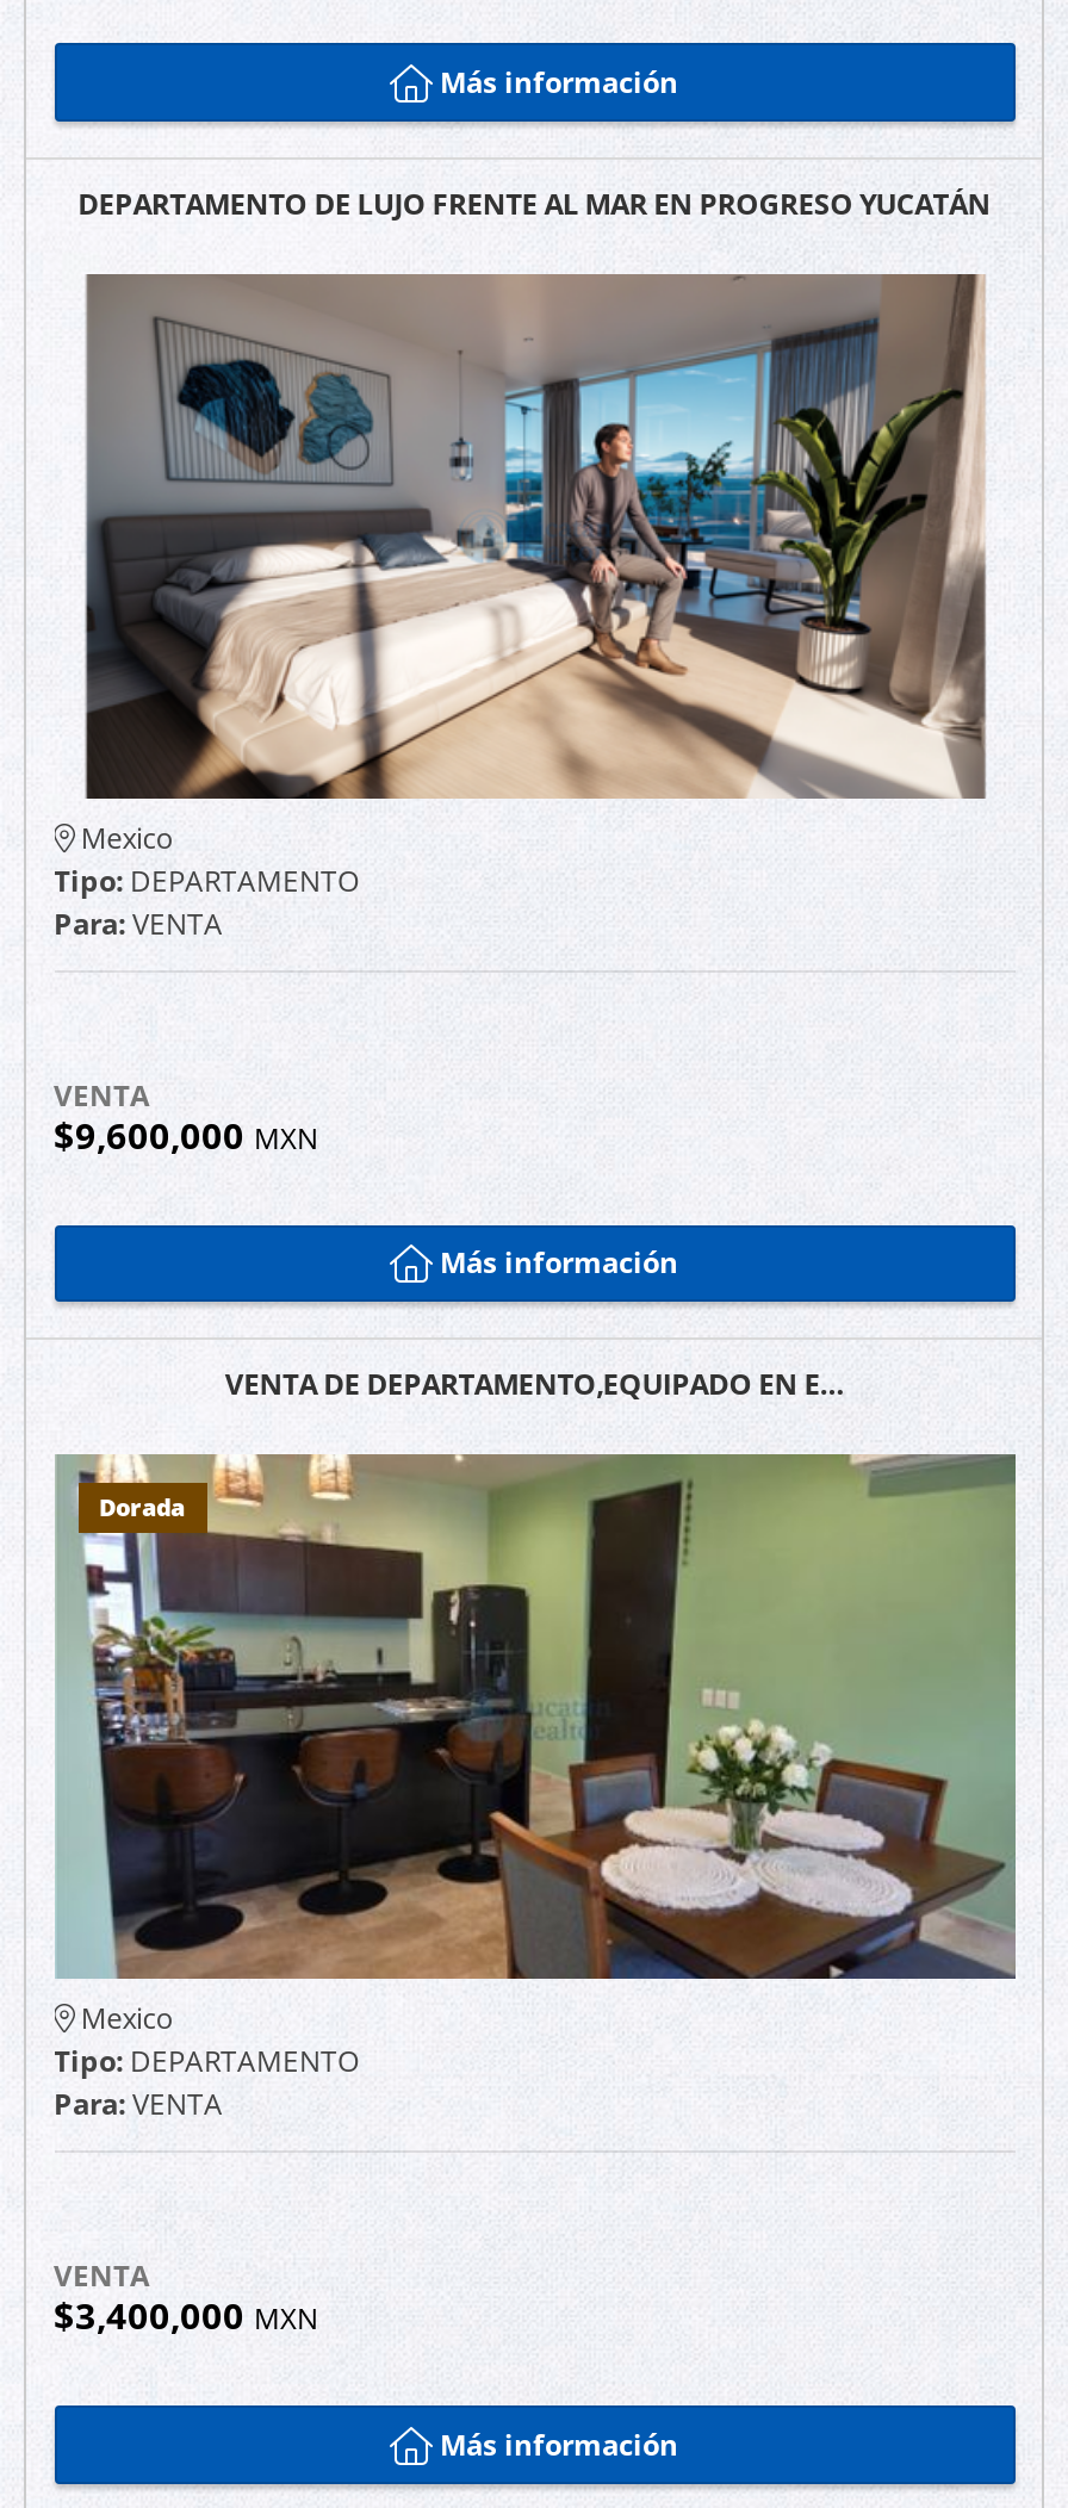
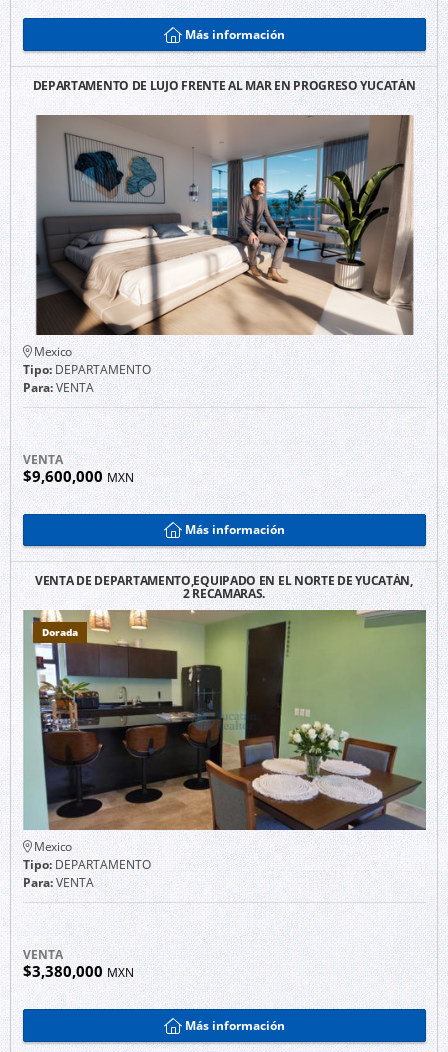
[225,1364,843,1405] VENTA DE DEPARTAMENTO,EQUIPADO EN E… -> [35,572,413,602] VENTA DE DEPARTAMENTO,EQUIPADO EN EL NORTE DE YUCATÁN, | 2 RECAMARAS.
[54,2292,318,2339] $3,400,000 MXN -> [22,961,133,981] $3,380,000 MXN

